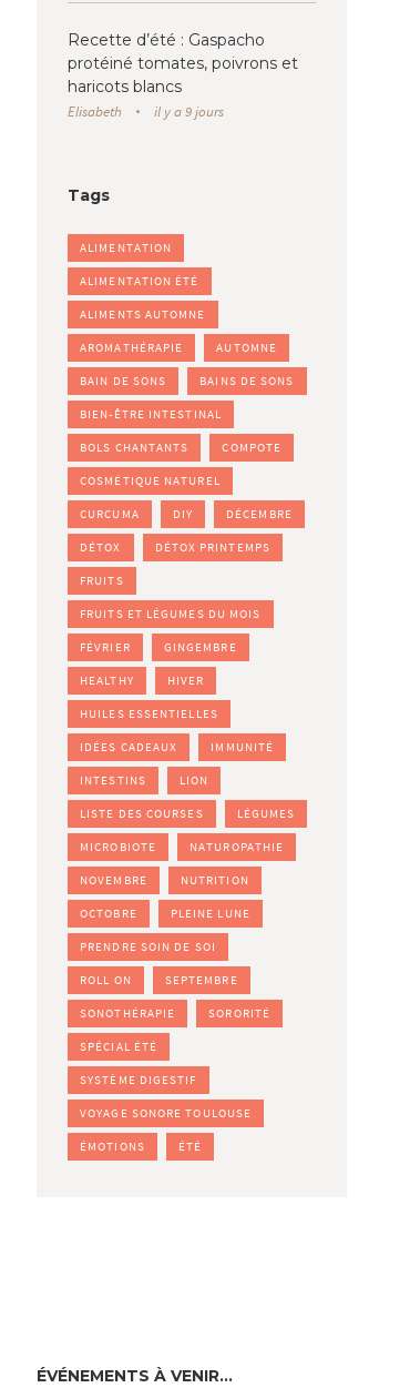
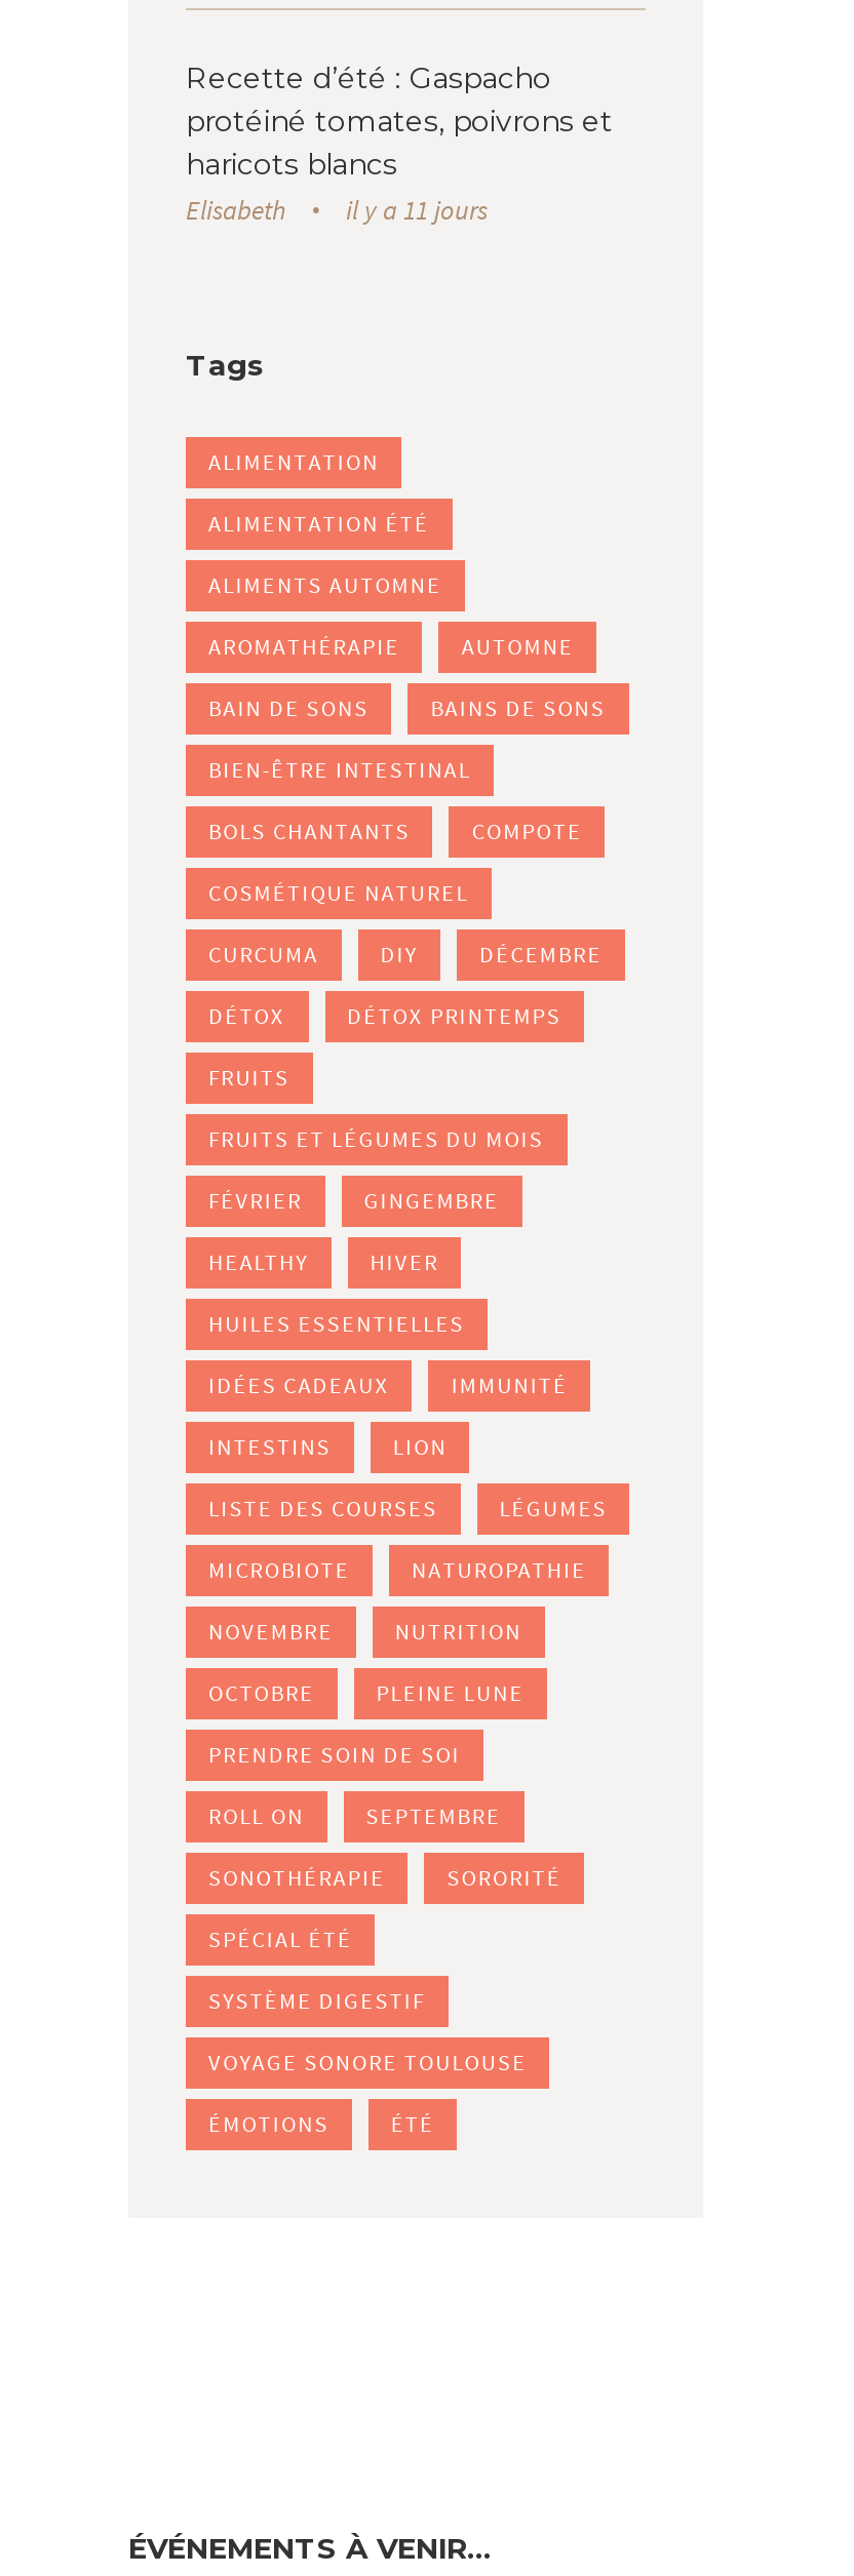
[68,102,224,121] Elisabeth il y a 9 jours -> [186,193,488,228] Elisabeth il y a 11 jours

